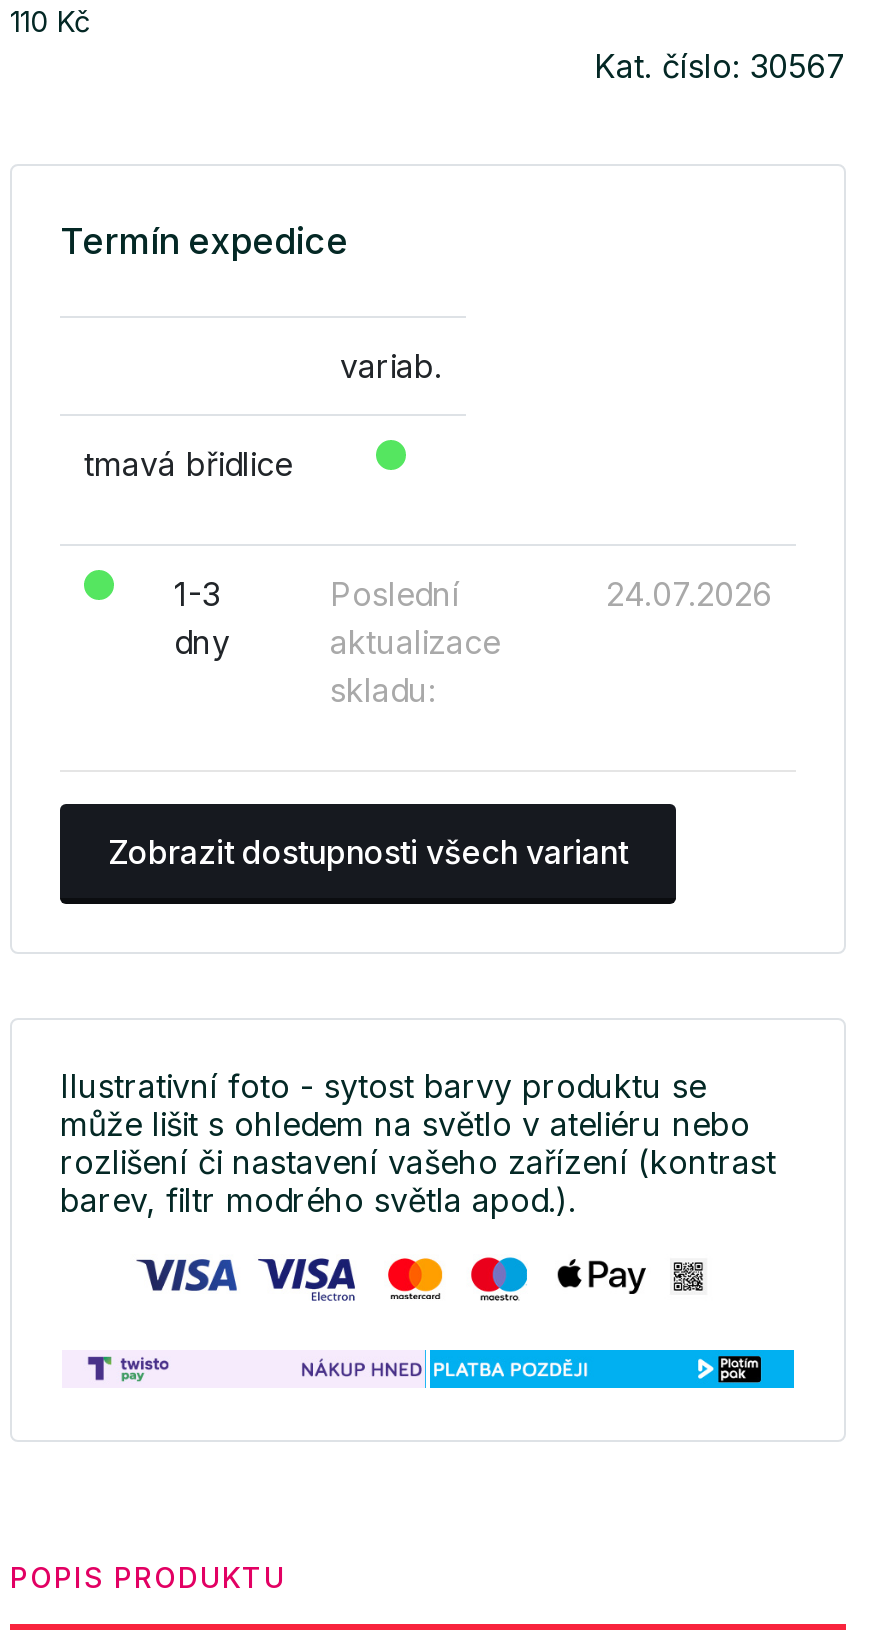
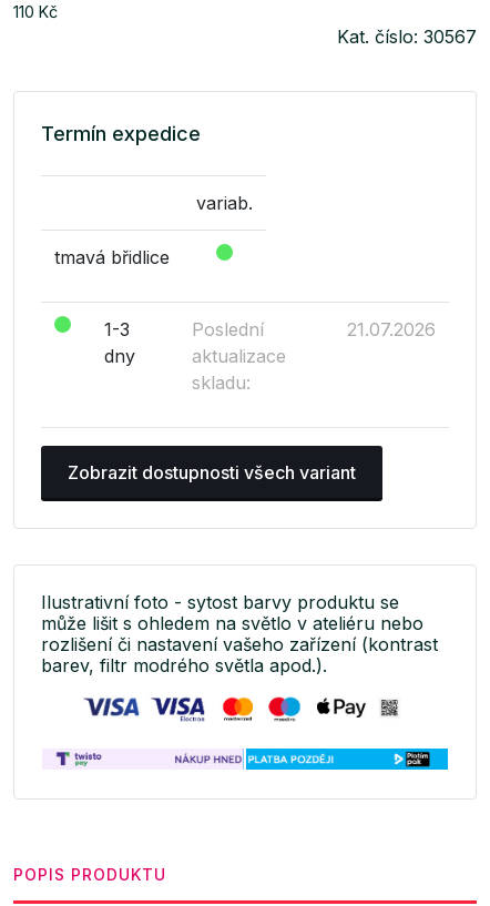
[606,575,772,615] 24.07.2026 -> [347,319,436,341] 21.07.2026

